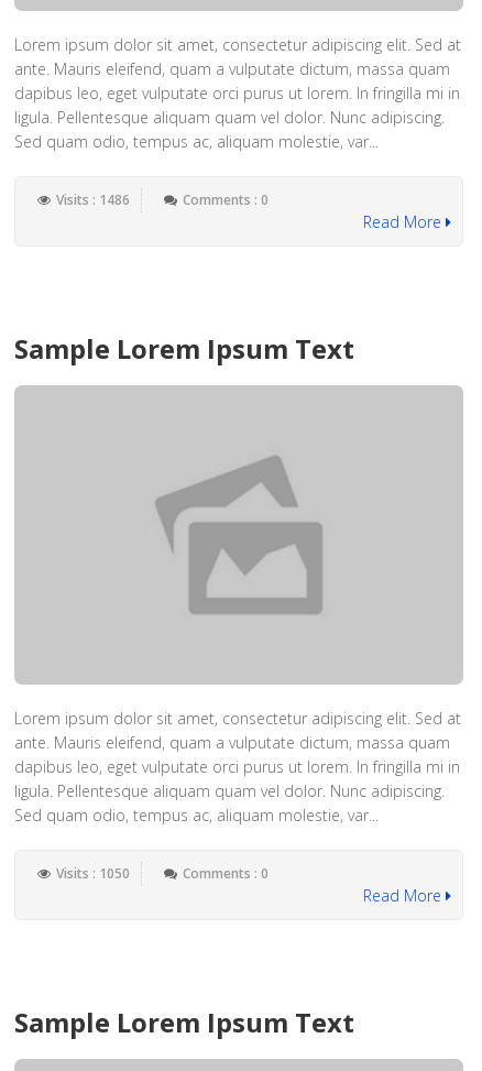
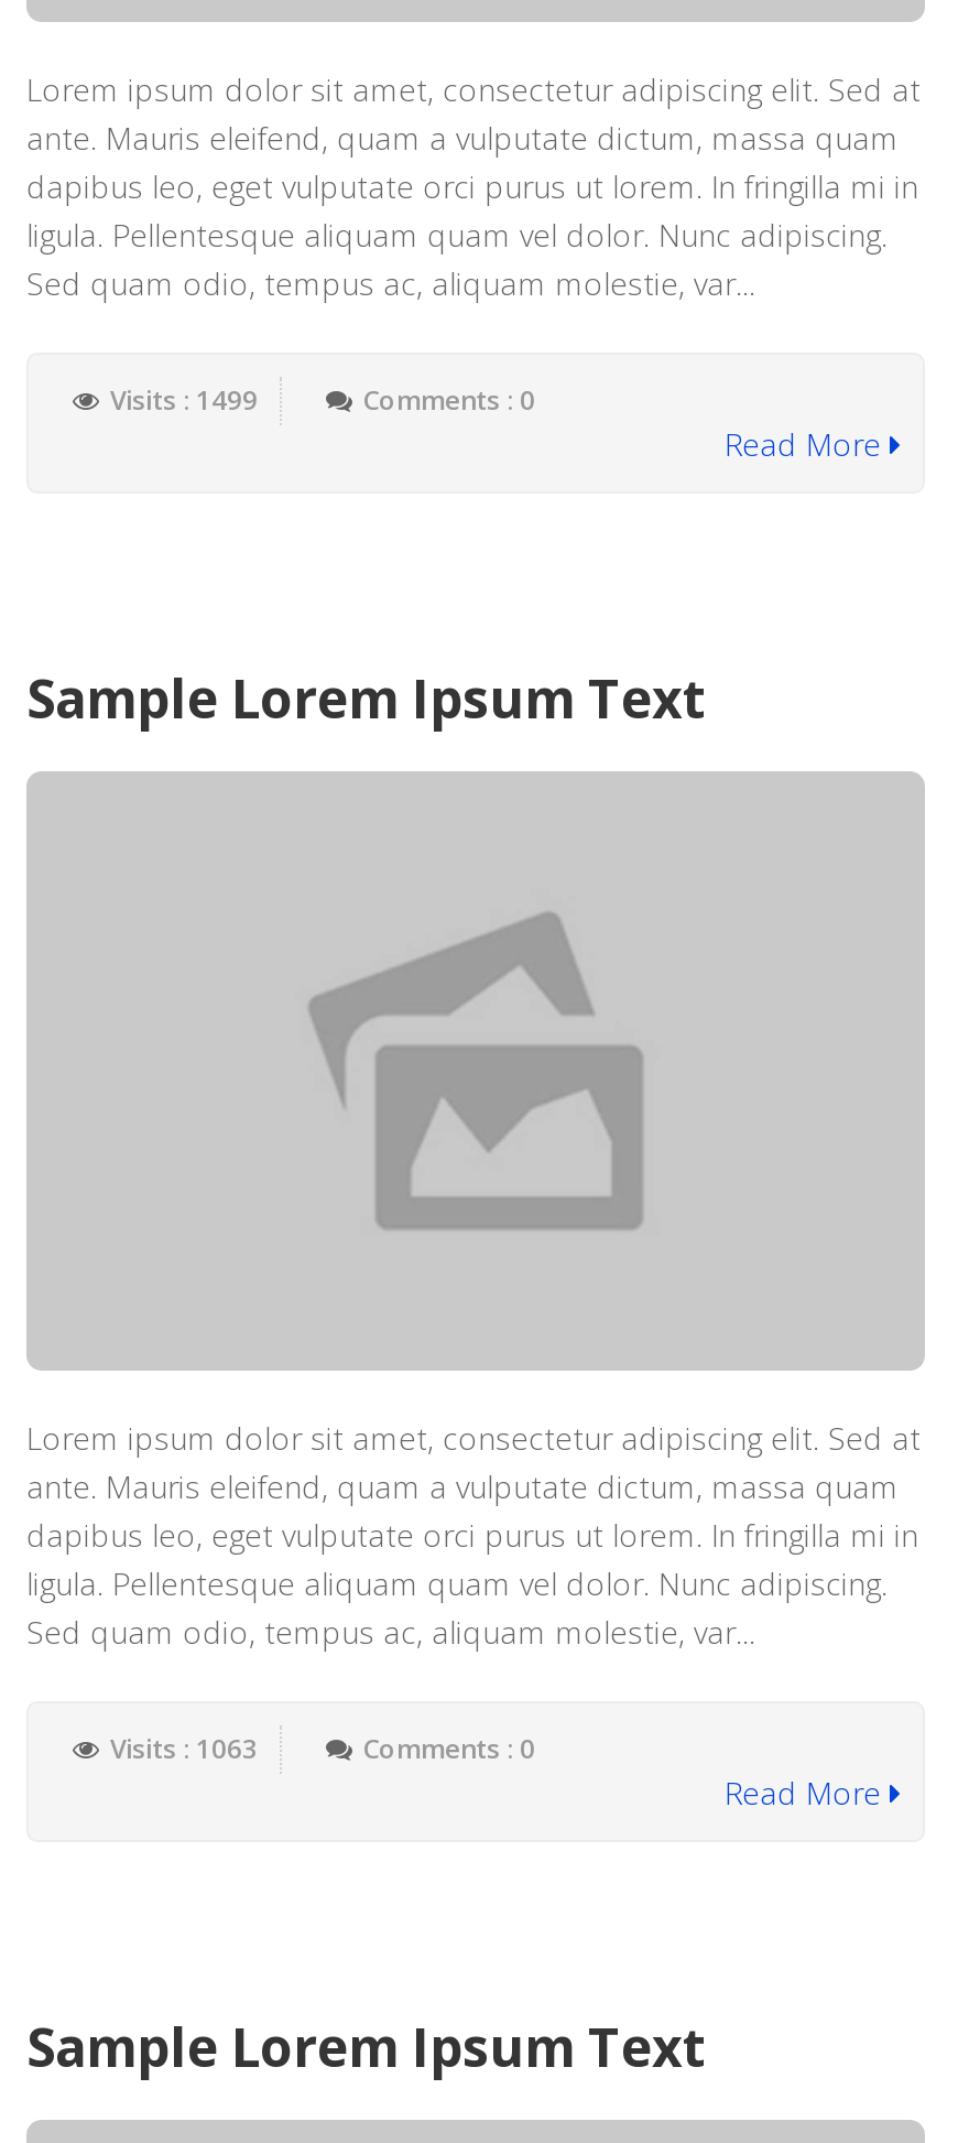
[56,190,130,209] Visits : 1486 -> [110,381,258,418] Visits : 1499
[56,864,130,882] Visits : 1050 -> [110,1729,258,1766] Visits : 1063

